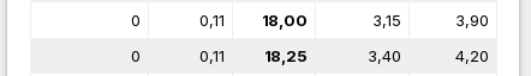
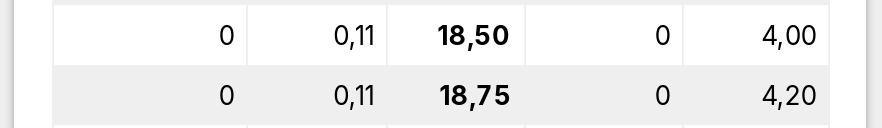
[200,11,308,30] 0,11 18,00 -> [333,19,512,51] 0,11 18,50
[373,11,401,30] 3,15 -> [654,19,670,51] 0
[456,11,489,30] 3,90 -> [761,19,816,51] 4,00
[264,46,308,65] 18,25 -> [439,79,512,111] 18,75
[368,46,401,65] 3,40 -> [654,79,670,111] 0

